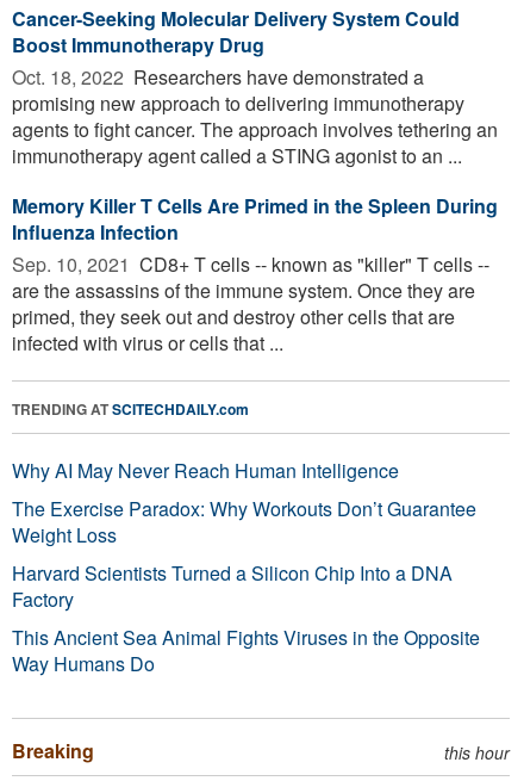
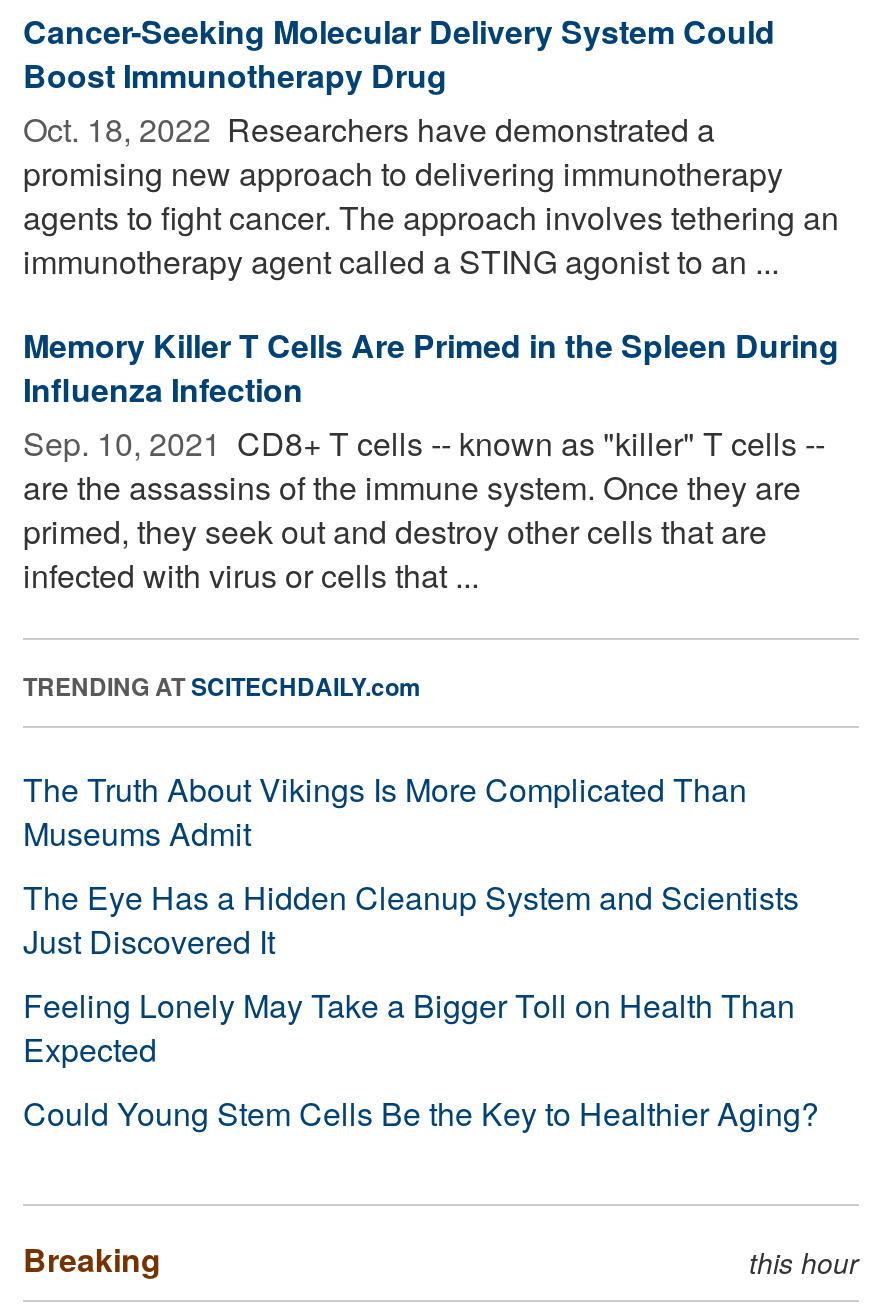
[12,456,480,677] Why AI May Never Reach Human Intelligence | The Exercise Paradox: Why Workouts Don’t Guarantee | Weight Loss | Harvard Scientists Turned a Silicon Chip Into a DNA | Factory | This Ancient Sea Animal Fights Viruses in the Opposite | Way Humans Do -> [23,766,819,1136] The Truth About Vikings Is More Complicated Than | Museums Admit | The Eye Has a Hidden Cleanup System and Scientists | Just Discovered It | Feeling Lonely May Take a Bigger Toll on Health Than | Expected | Could Young Stem Cells Be the Key to Healthier Aging?

